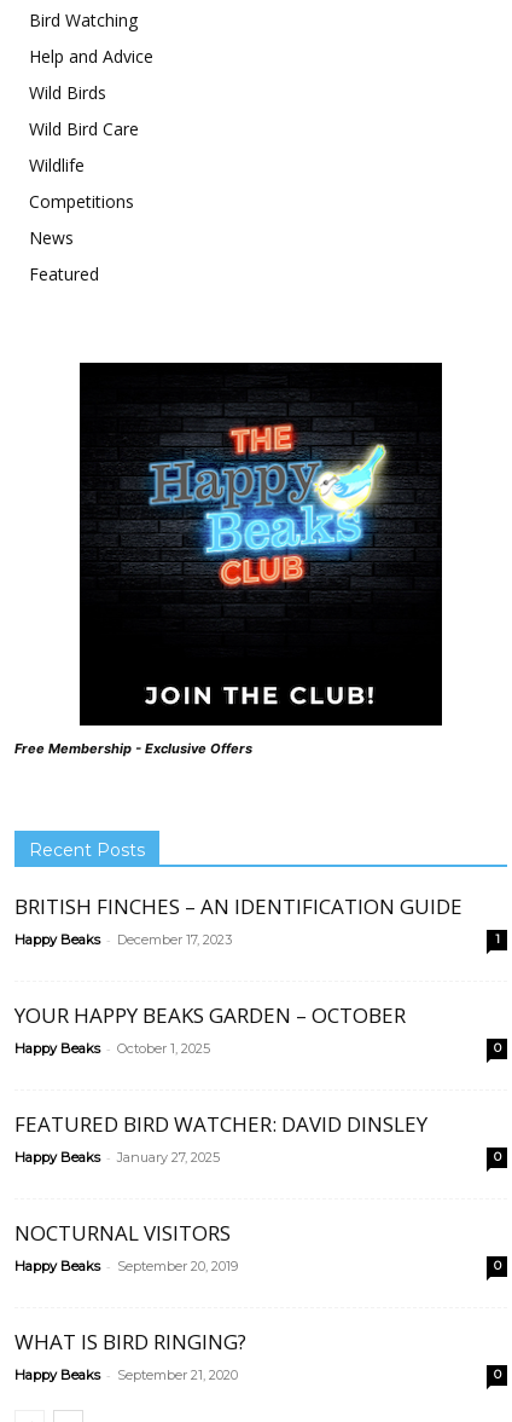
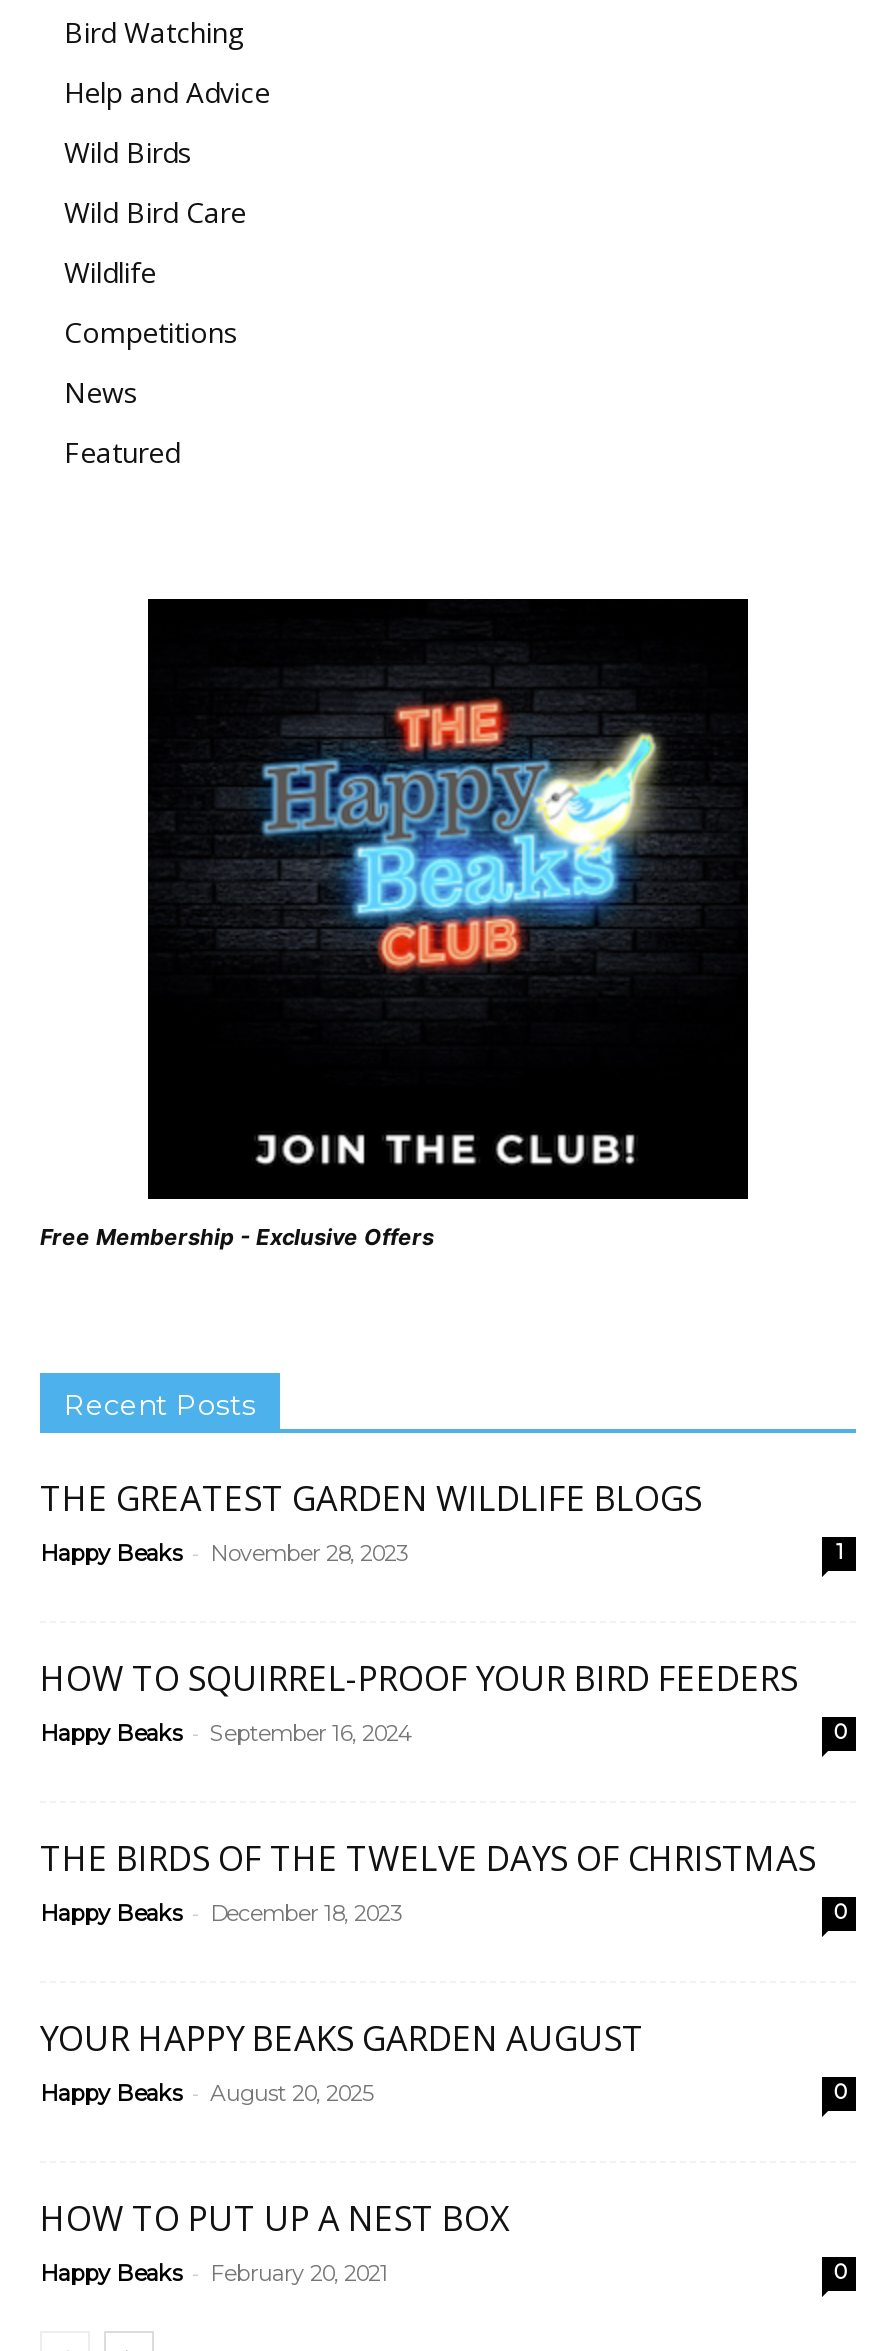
[14,893,462,948] BRITISH FINCHES – AN IDENTIFICATION GUIDE | Happy Beaks - December 17, 2023 -> [40,1476,702,1568] THE GREATEST GARDEN WILDLIFE BLOGS | Happy Beaks - November 28, 2023
[14,1002,406,1057] YOUR HAPPY BEAKS GARDEN – OCTOBER | Happy Beaks - October 1, 2025 -> [40,1656,798,1748] HOW TO SQUIRREL-PROOF YOUR BIRD FEEDERS | Happy Beaks - September 16, 2024
[14,1111,427,1166] FEATURED BIRD WATCHER: DAVID DINSLEY | Happy Beaks - January 27, 2025 -> [40,1836,816,1928] THE BIRDS OF THE TWELVE DAYS OF CHRISTMAS | Happy Beaks - December 18, 2023
[14,1219,238,1275] NOCTURNAL VISITORS | Happy Beaks - September 20, 2019 -> [40,2016,644,2108] YOUR HAPPY BEAKS GARDEN AUGUST | Happy Beaks - August 20, 2025
[14,1328,246,1384] WHAT IS BIRD RINGING? | Happy Beaks - September 21, 2020 -> [40,2196,510,2288] HOW TO PUT UP A NEST BOX | Happy Beaks - February 20, 2021

